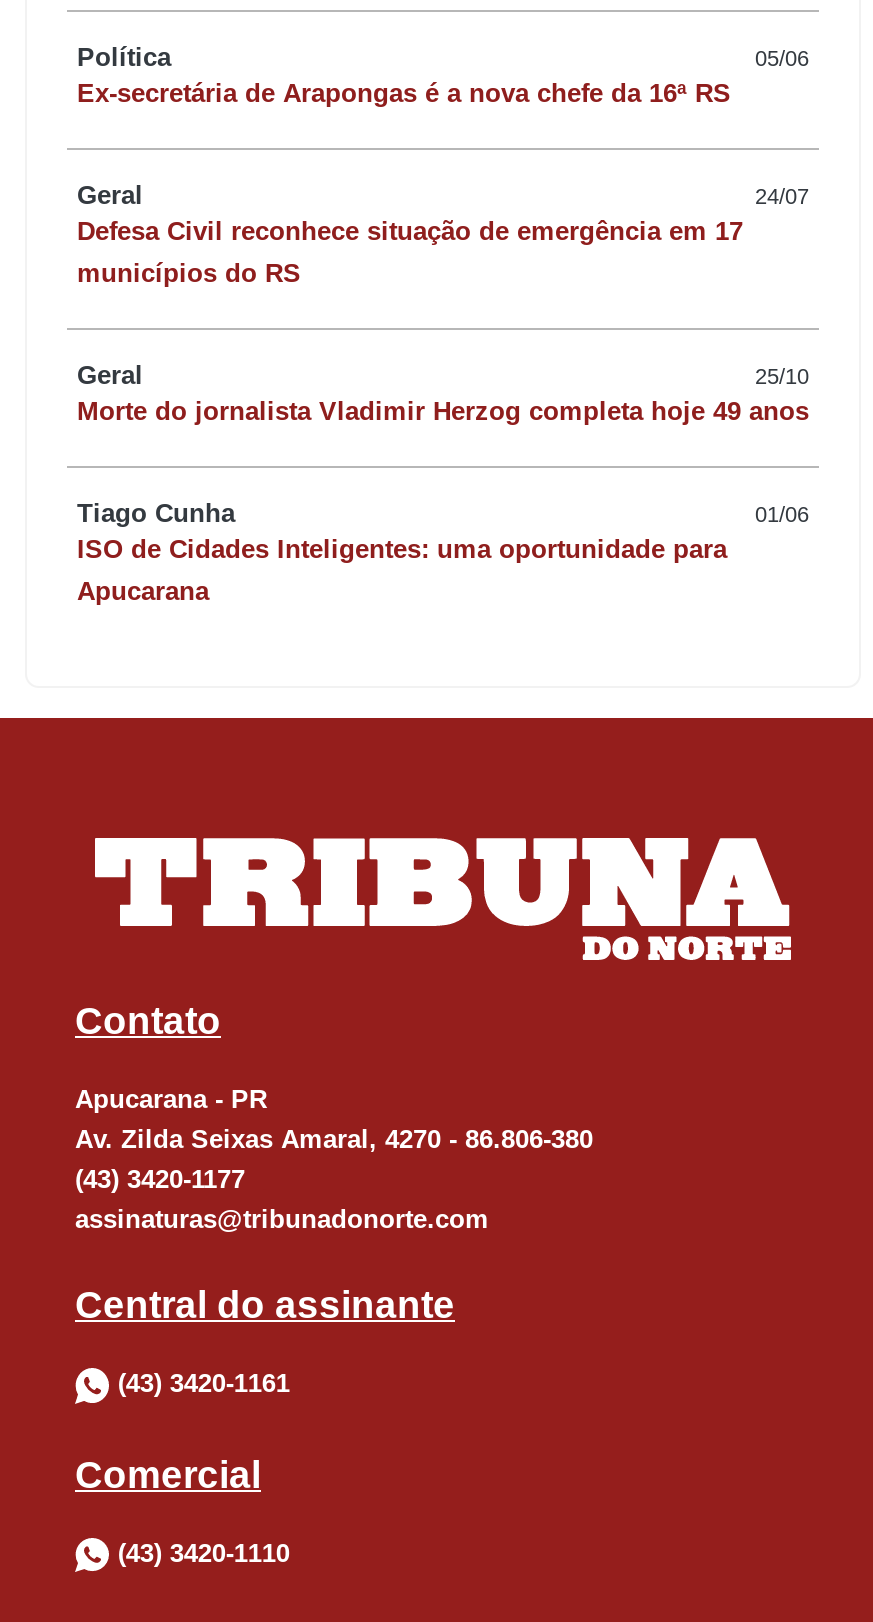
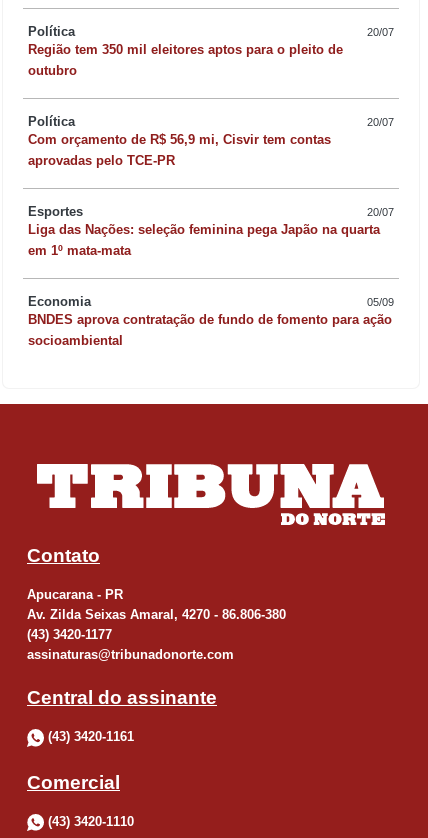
[77,46,809,109] 05/06 | Ex-secretária de Arapongas é a nova chefe da 16ª RS -> [28,26,394,78] 20/07 | Região tem 350 mil eleitores aptos para o pleito de | outubro
[77,181,809,289] Geral | 24/07 | Defesa Civil reconhece situação de emergência em 17 | municípios do RS -> [28,114,394,168] Política | 20/07 | Com orçamento de R$ 56,9 mi, Cisvir tem contas | aprovadas pelo TCE-PR
[77,361,809,427] Geral | 25/10 | Morte do jornalista Vladimir Herzog completa hoje 49 anos -> [28,204,394,258] Esportes | 20/07 | Liga das Nações: seleção feminina pega Japão na quarta | em 1º mata-mata
[77,499,809,607] Tiago Cunha | 01/06 | ISO de Cidades Inteligentes: uma oportunidade para | Apucarana -> [28,294,394,348] Economia | 05/09 | BNDES aprova contratação de fundo de fomento para ação | socioambiental

